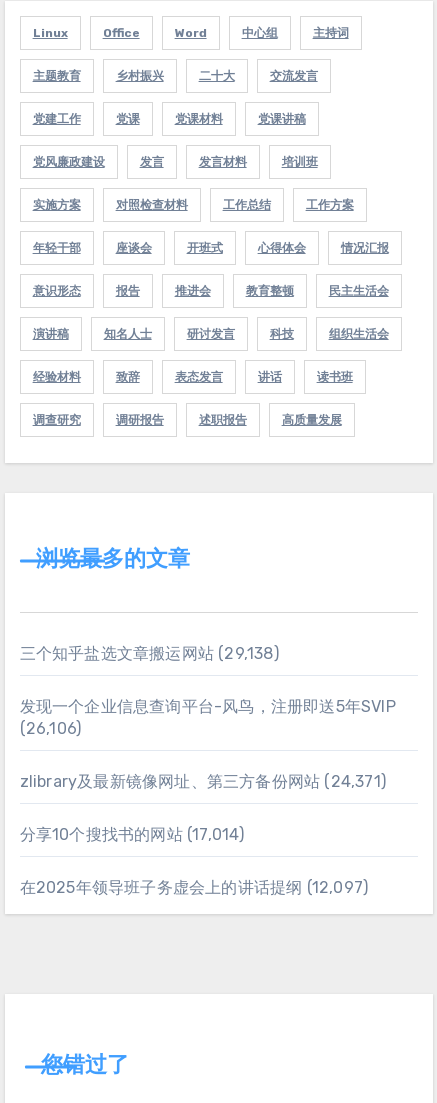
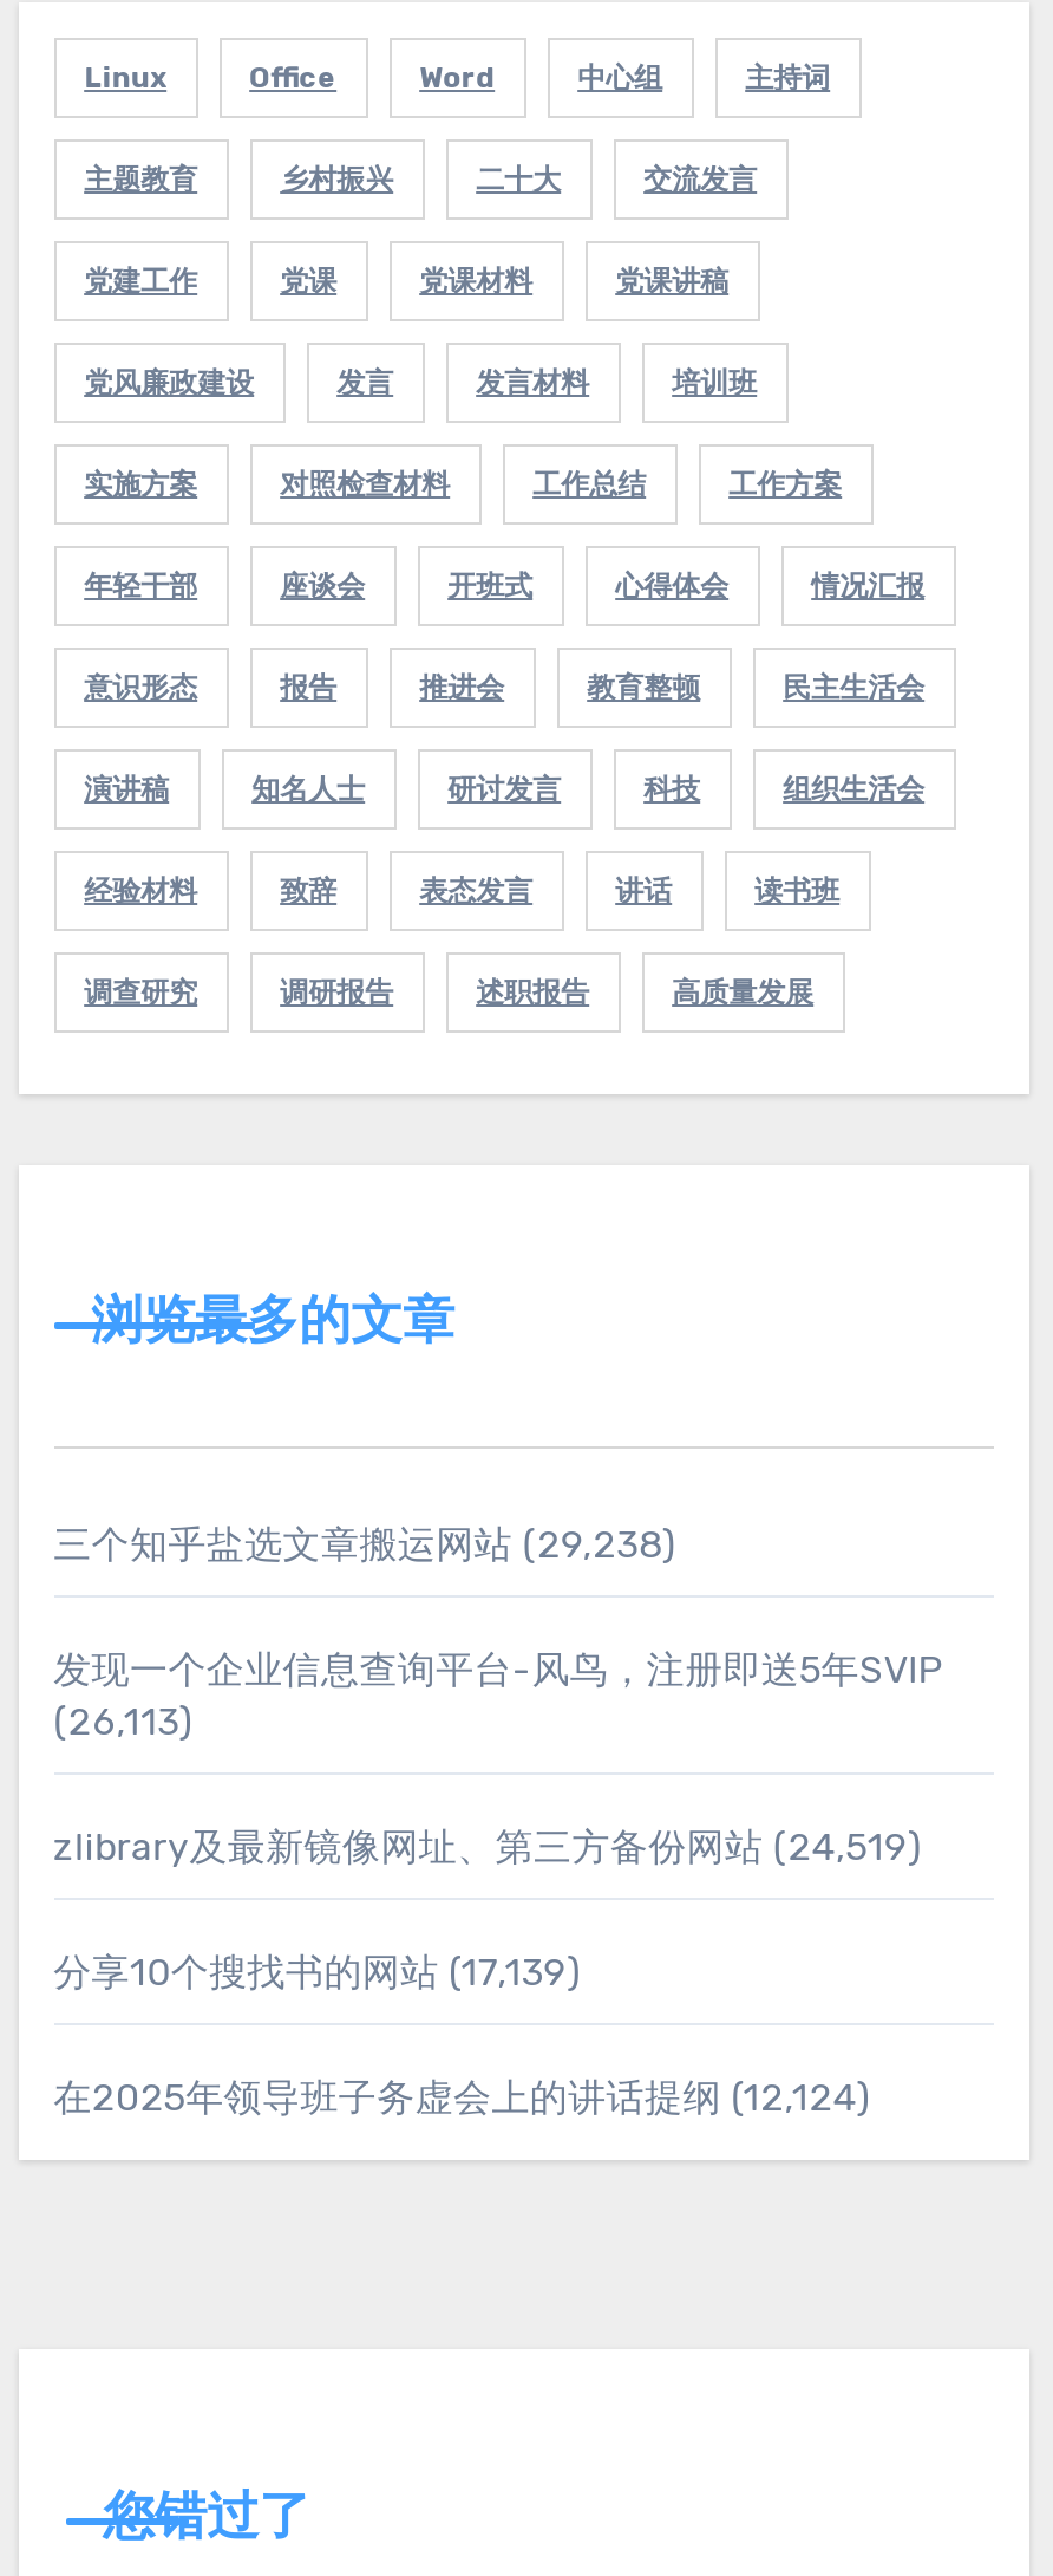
[20,644,279,663] 三个知乎盐选文章搬运网站 (29,138) -> [53,1523,675,1568] 三个知乎盐选文章搬运网站 (29,238)
[20,719,81,738] (26,106) -> [53,1700,192,1745] (26,113)
[20,772,386,791] zlibrary及最新镜像网址、第三方备份网站 (24,371) -> [53,1825,921,1870] zlibrary及最新镜像网址、第三方备份网站 (24,519)
[20,825,245,844] 分享10个搜找书的网站 (17,014) -> [53,1950,580,1995] 分享10个搜找书的网站 (17,139)
[20,878,368,897] 在2025年领导班子务虚会上的讲话提纲 (12,097) -> [53,2076,869,2121] 在2025年领导班子务虚会上的讲话提纲 (12,124)

